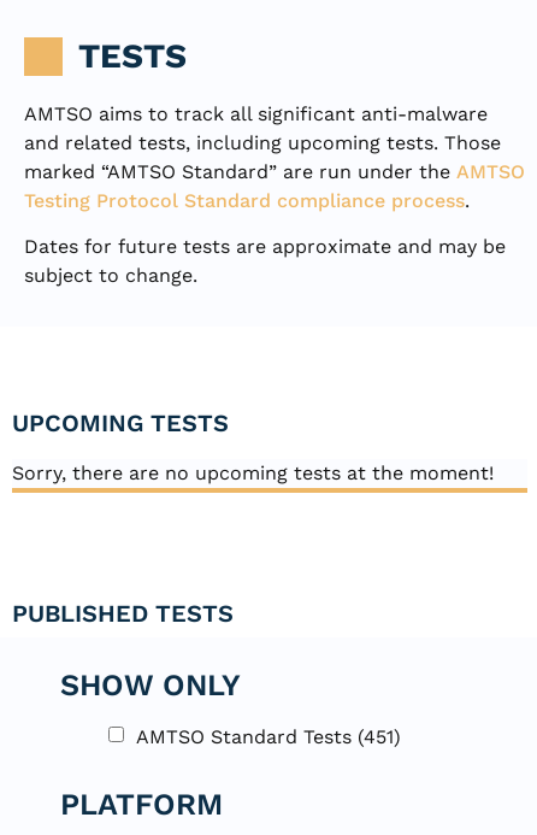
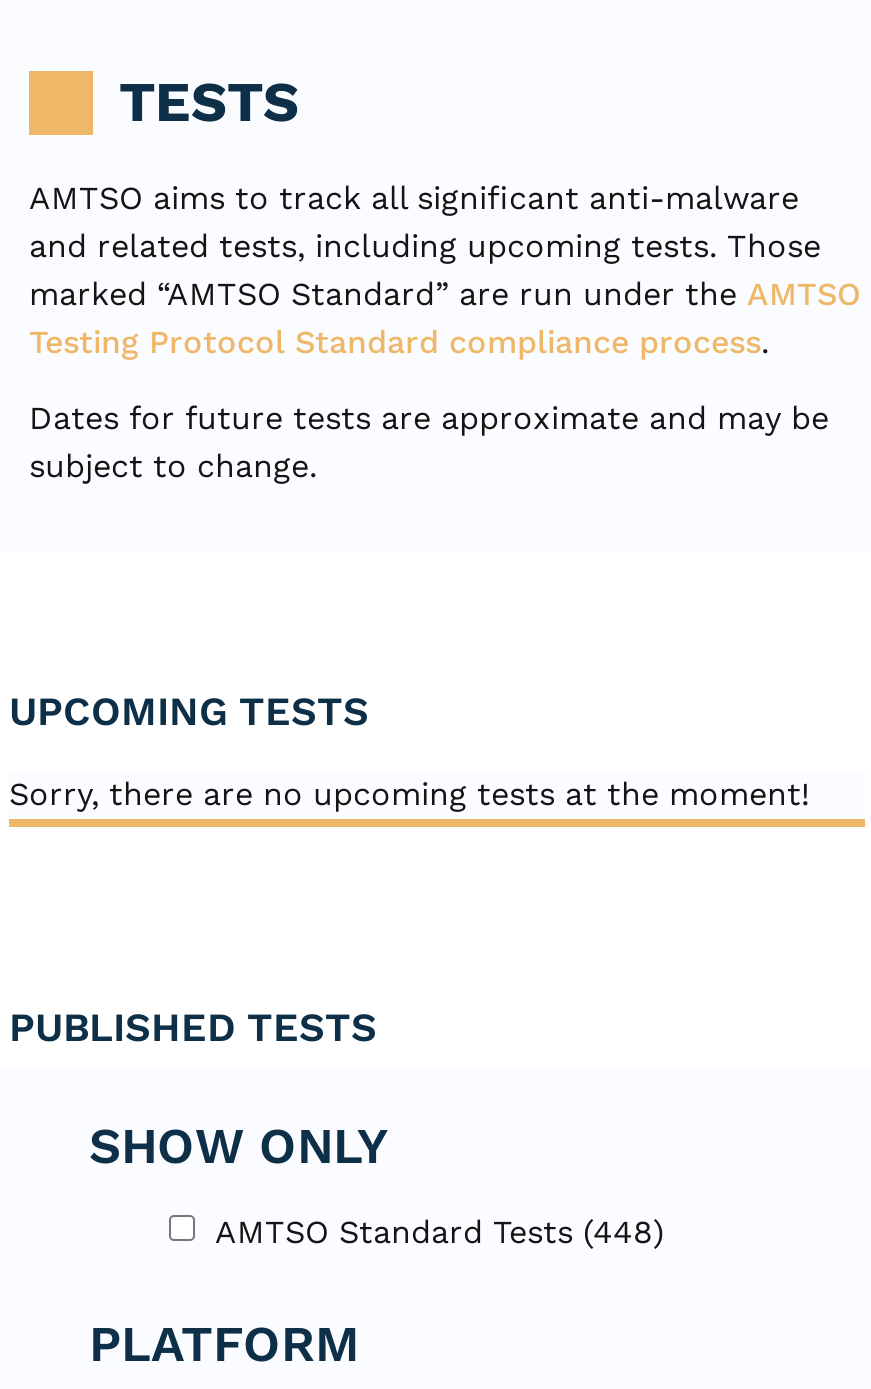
[136,726,401,749] AMTSO Standard Tests (451) -> [215,1214,665,1252] AMTSO Standard Tests (448)

